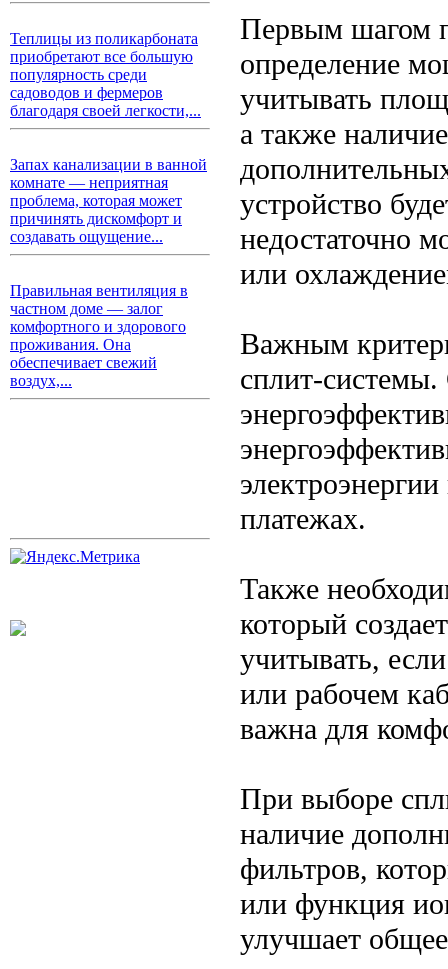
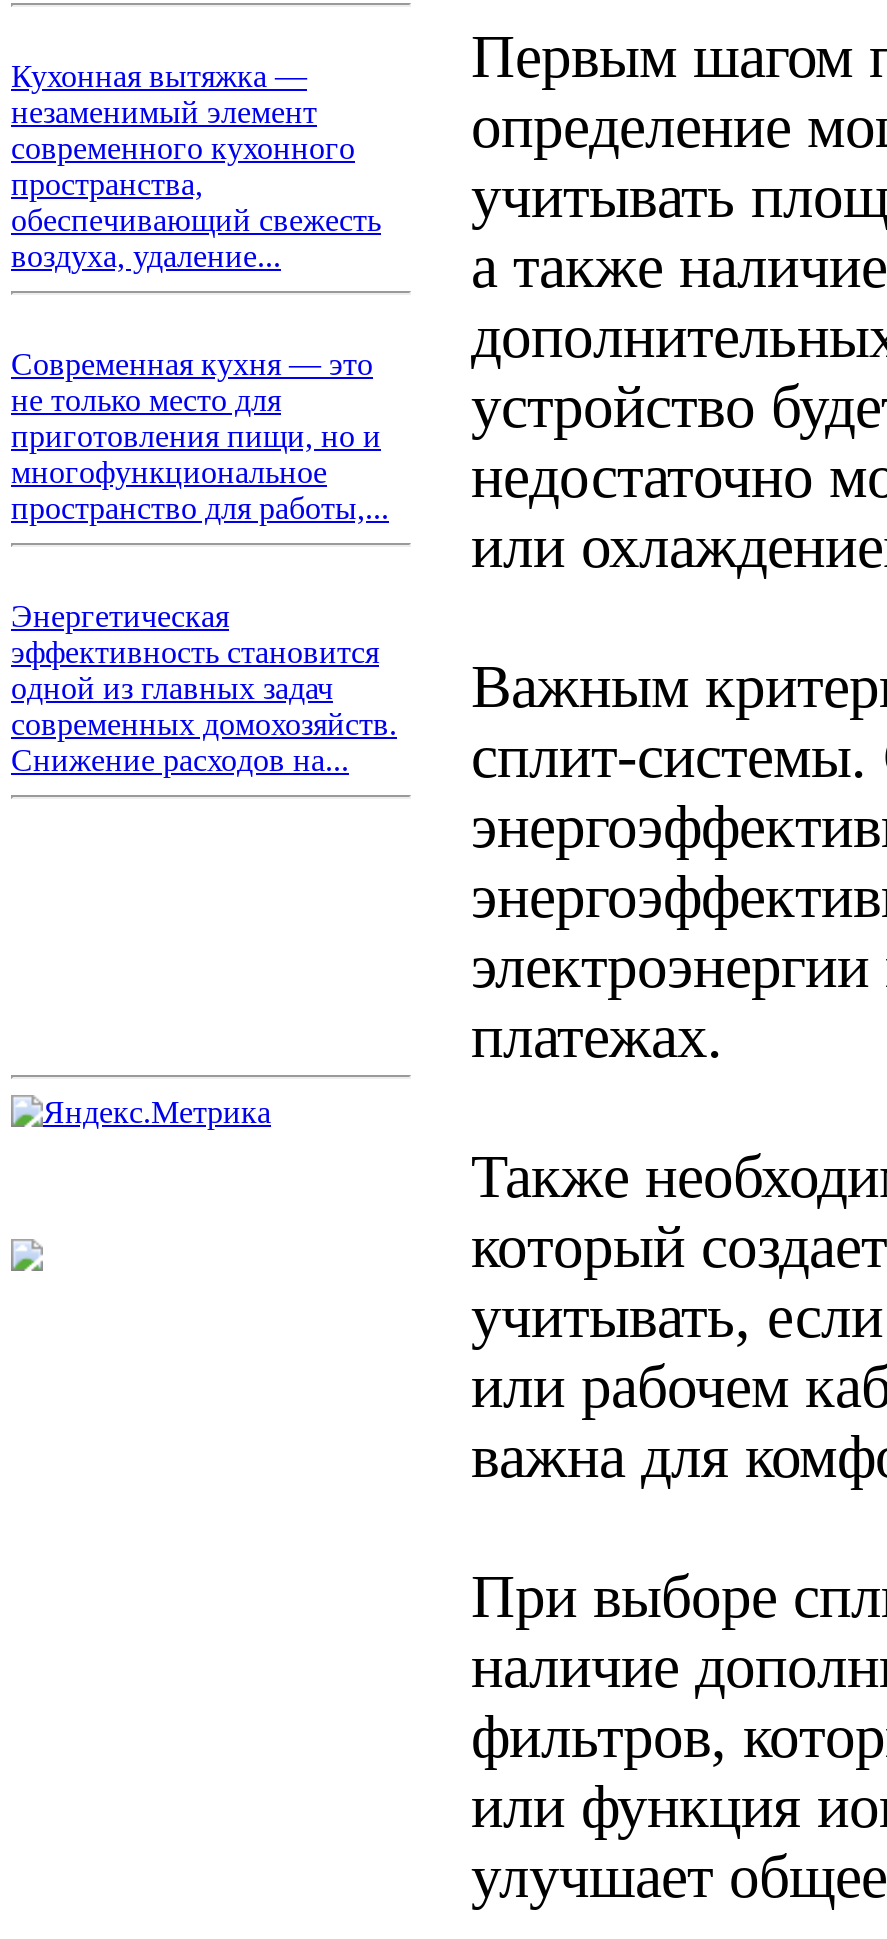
[10,30,201,119] Теплицы из поликарбоната | приобретают все большую | популярность среди | садоводов и фермеров | благодаря своей легкости,... -> [11,59,381,273] Кухонная вытяжка — | незаменимый элемент | современного кухонного | пространства, | обеспечивающий свежесть | воздуха, удаление...
[10,156,207,245] Запах канализации в ванной | комнате — неприятная | проблема, которая может | причинять дискомфорт и | создавать ощущение... -> [11,347,389,525] Современная кухня — это | не только место для | приготовления пищи, но и | многофункциональное | пространство для работы,...
[10,282,188,389] Правильная вентиляция в | частном доме — залог | комфортного и здорового | проживания. Она | обеспечивает свежий | воздух,... -> [11,599,397,777] Энергетическая | эффективность становится | одной из главных задач | современных домохозяйств. | Снижение расходов на...

